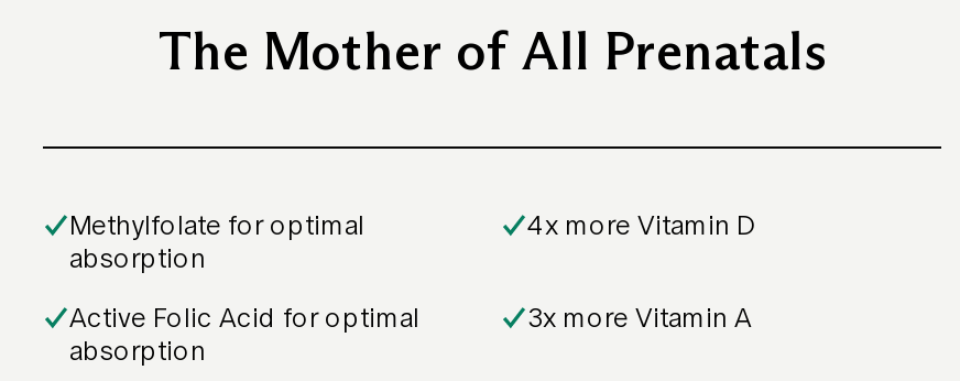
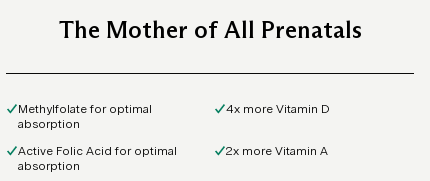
[527,302,752,333] 3x more Vitamin A -> [226,144,328,158] 2x more Vitamin A

